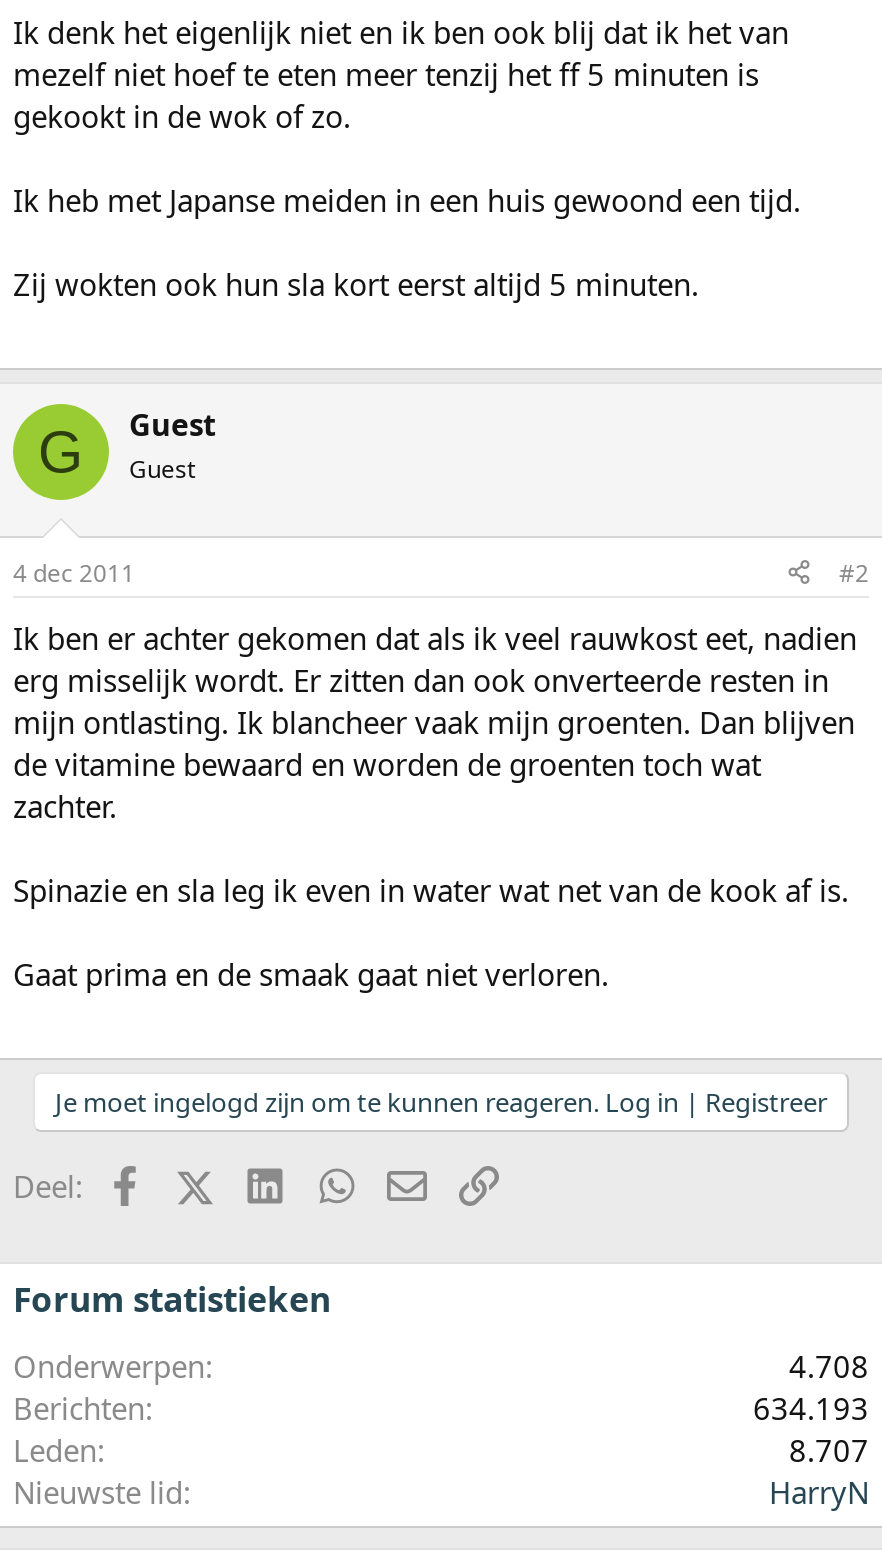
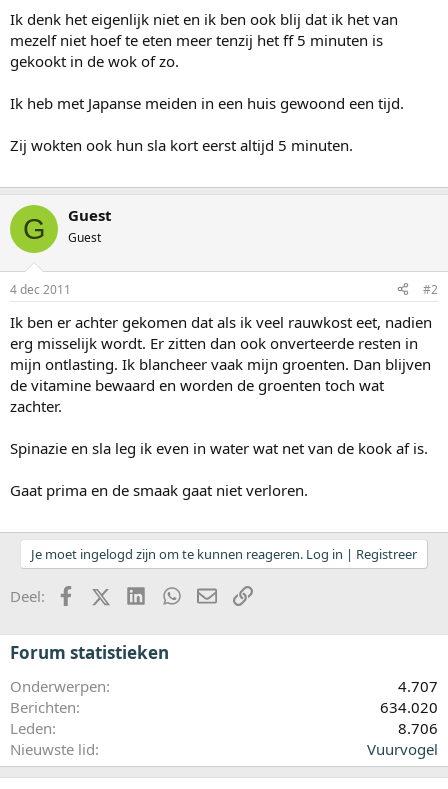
[789,1346,869,1386] 4.708 -> [398,676,438,696] 4.707
[753,1388,869,1428] 634.193 -> [380,697,438,717] 634.020
[789,1430,869,1470] 8.707 -> [398,718,438,738] 8.706
[769,1472,869,1512] HarryN -> [367,739,438,759] Vuurvogel

